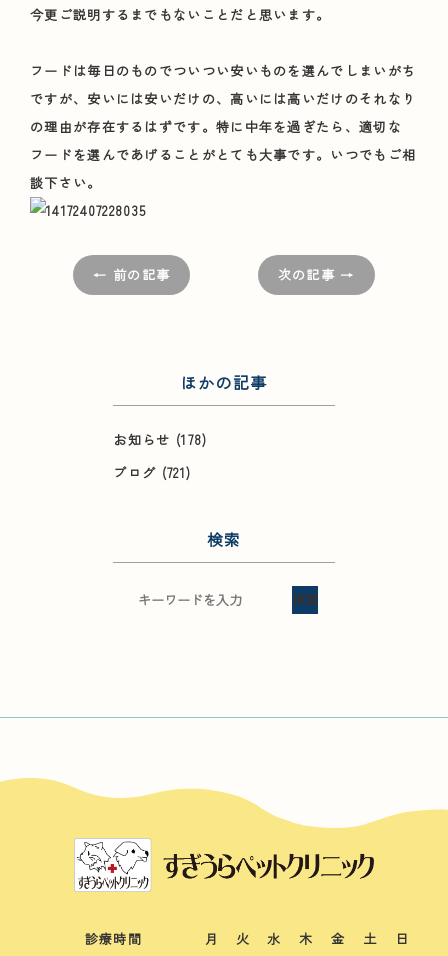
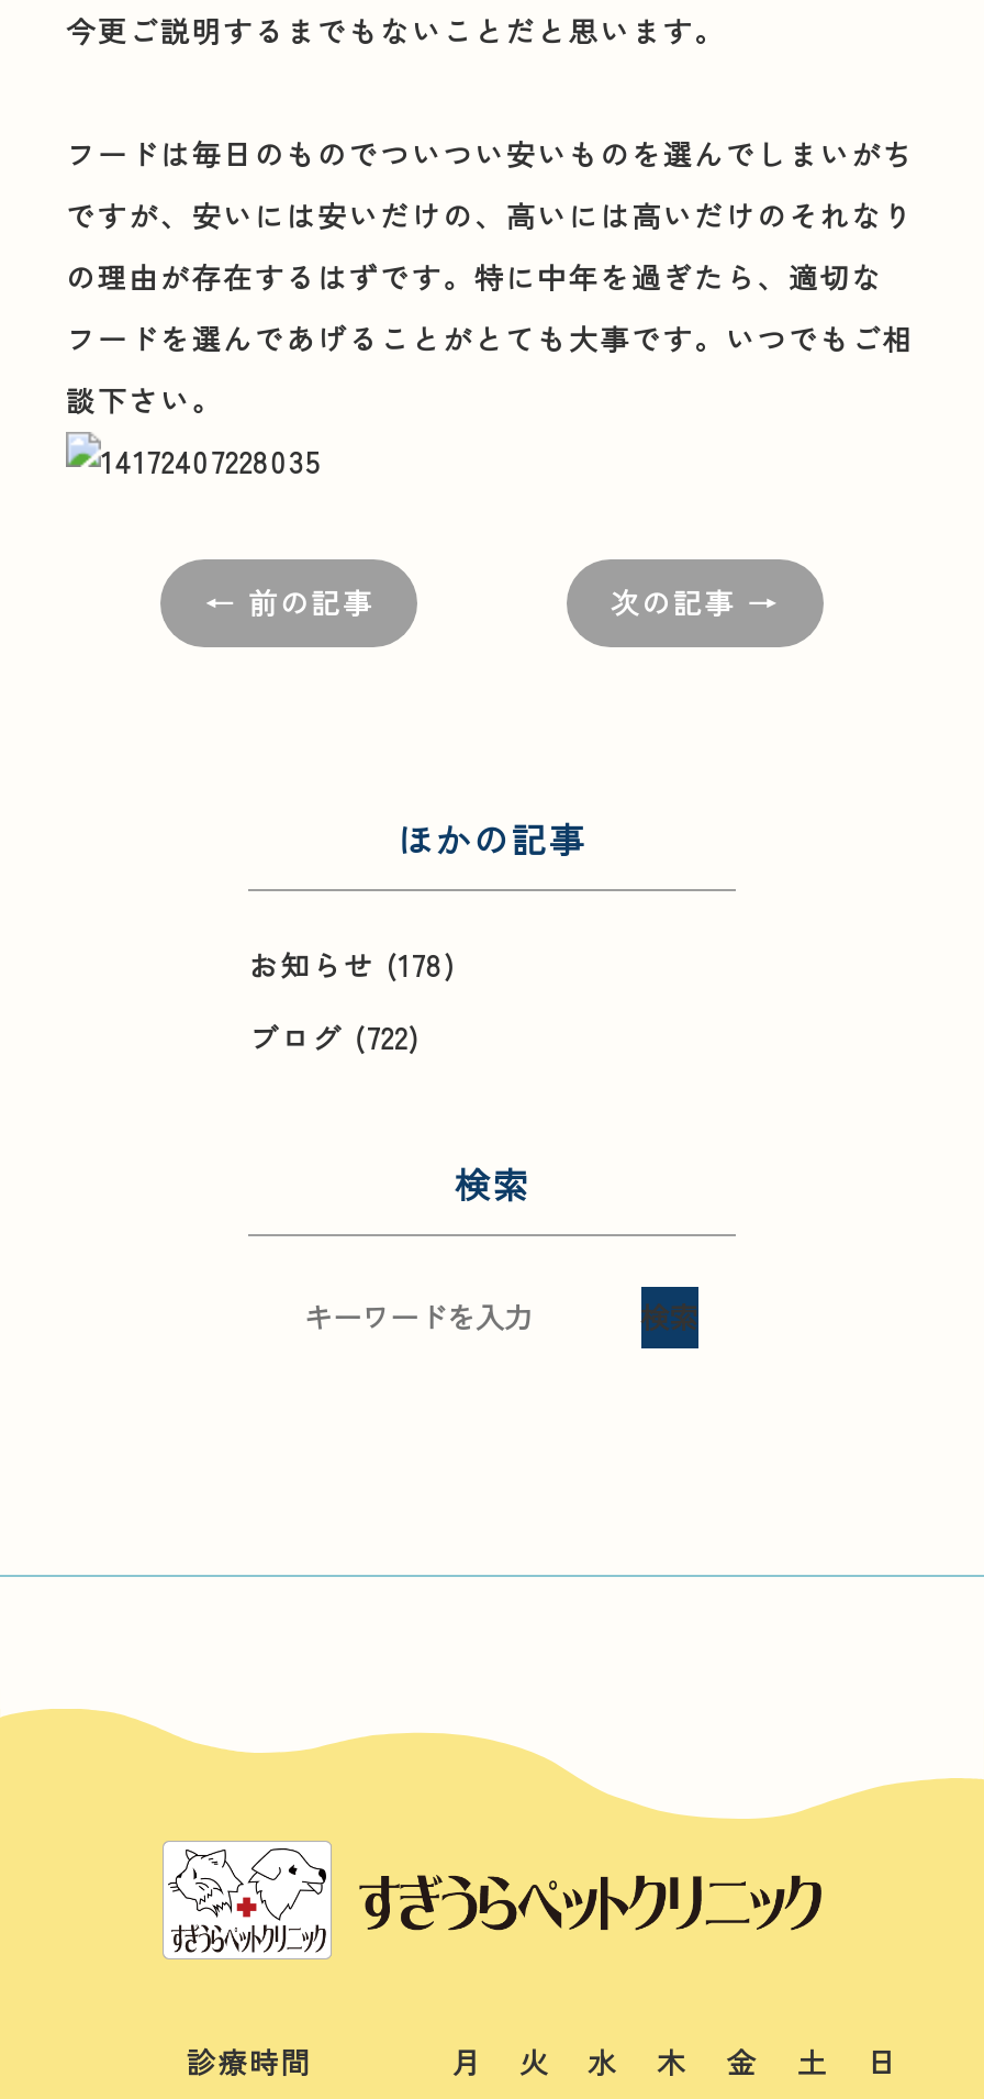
[113,463,191,482] ブログ(721) -> [249,1017,420,1058] ブログ(722)

